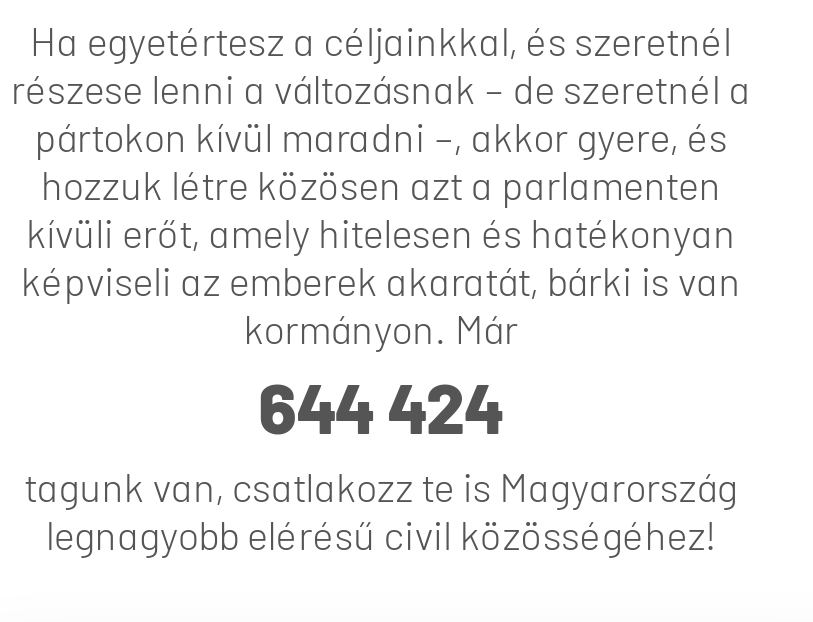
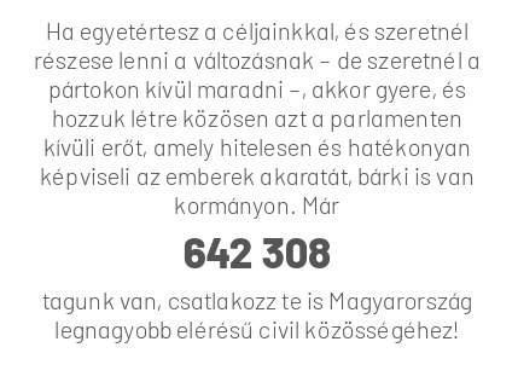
[259,364,503,448] 644 424 -> [183,226,331,277] 642 308

